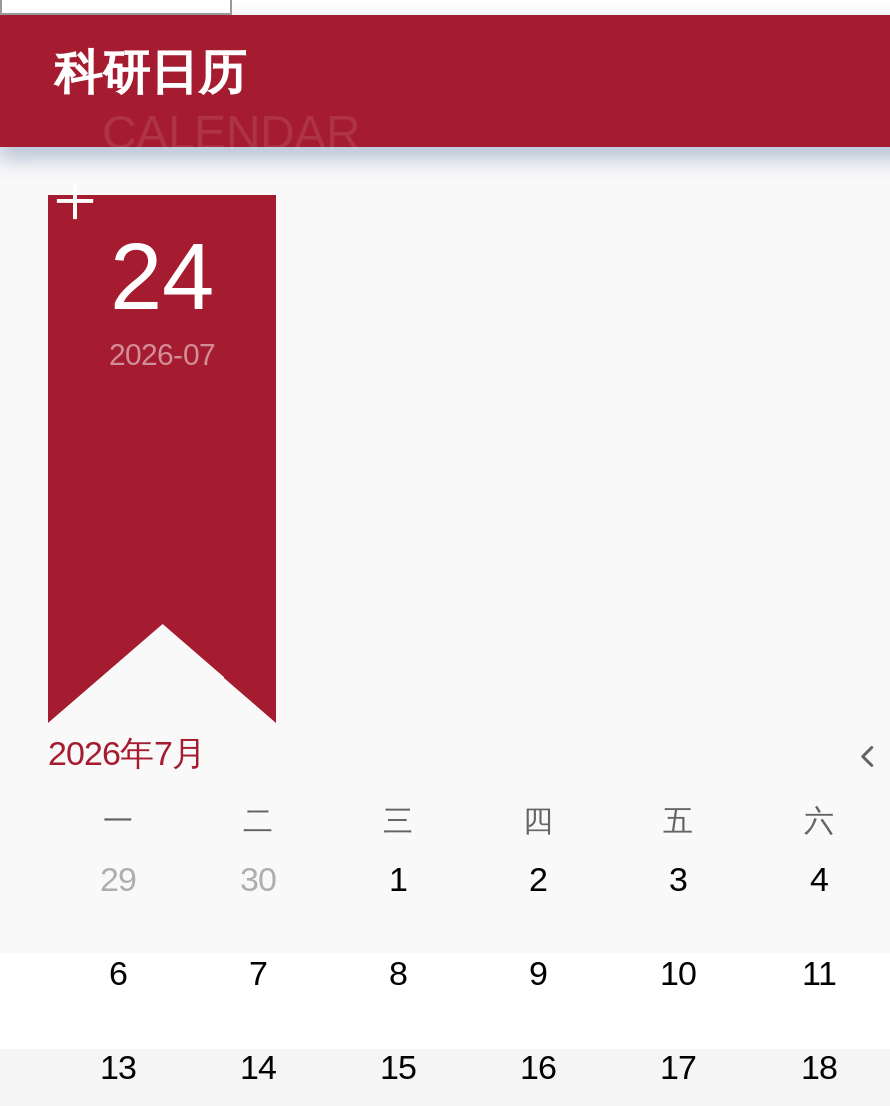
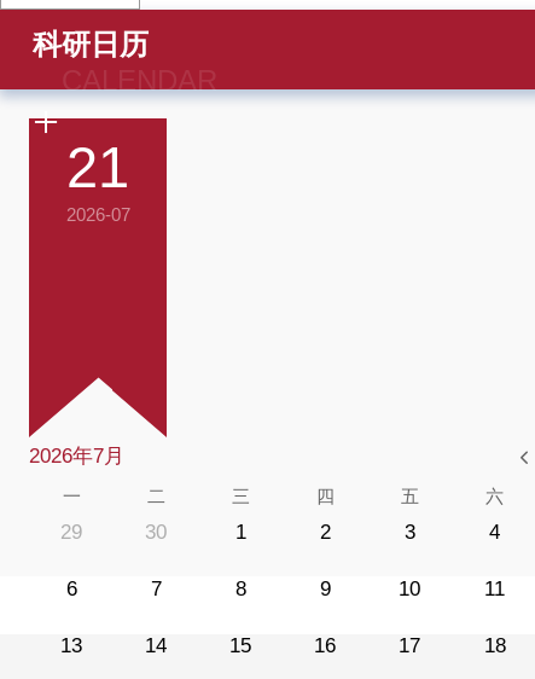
[110,223,214,329] 24 -> [66,135,129,199] 21

